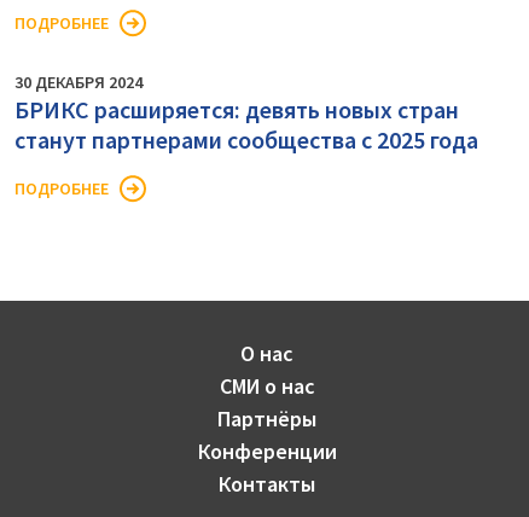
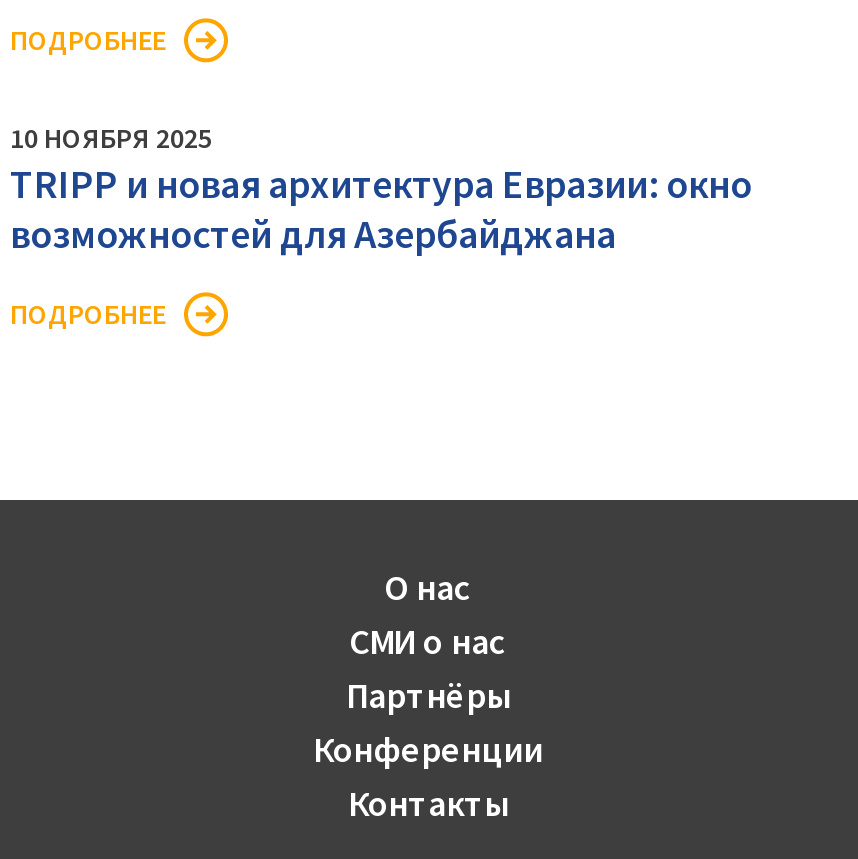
[14,71,478,155] 30 ДЕКАБРЯ 2024 | БРИКС расширяется: девять новых стран | станут партнерами сообщества с 2025 года -> [10,120,752,258] 10 НОЯБРЯ 2025 | TRIPP и новая архитектура Евразии: окно | возможностей для Азербайджана

